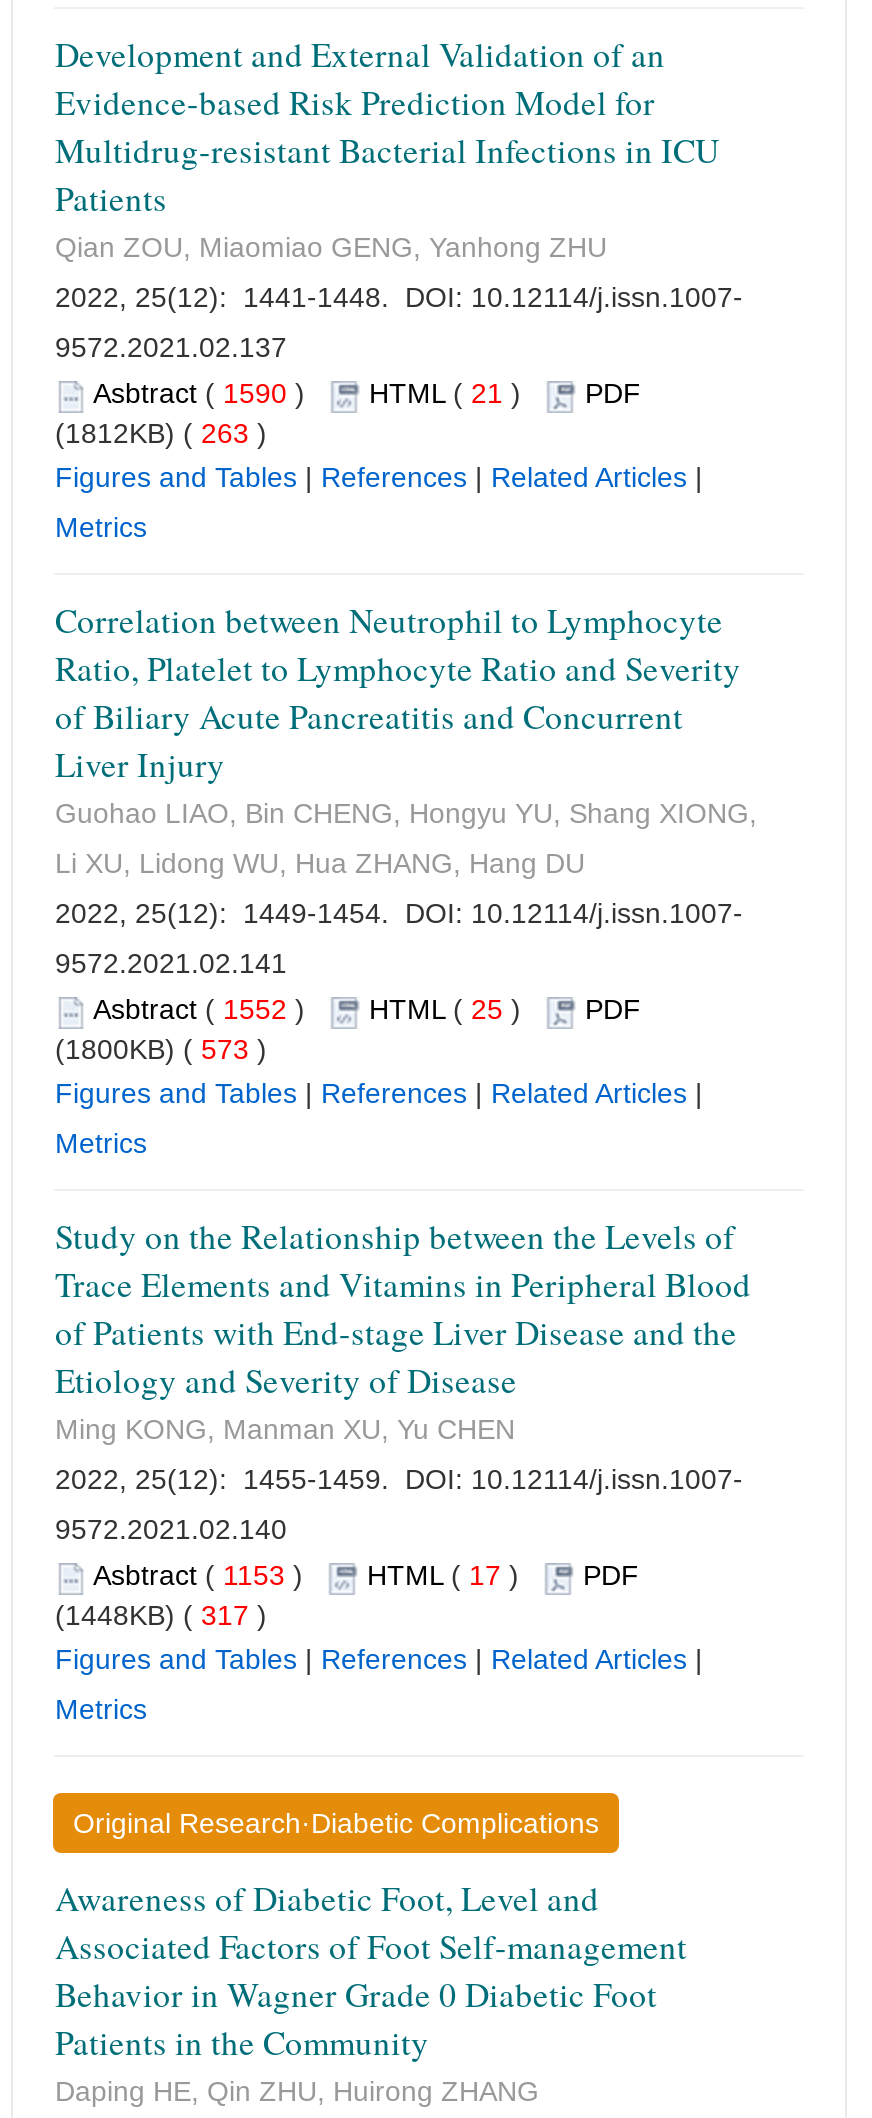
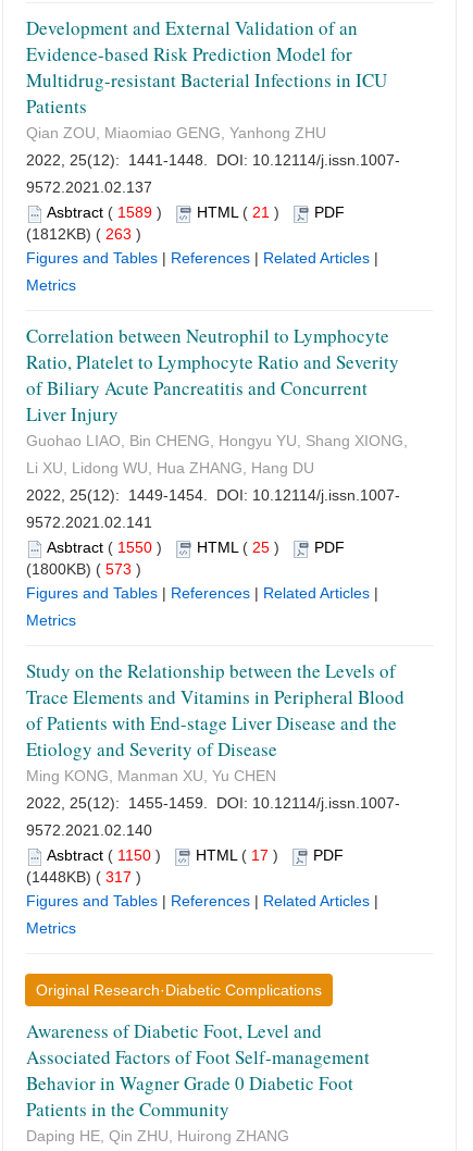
[93,378,641,410] Asbtract (1590) HTML ( 21) PDF -> [47,204,345,221] Asbtract (1589) HTML ( 21) PDF
[93,994,641,1026] Asbtract (1552) HTML ( 25) PDF -> [47,539,345,556] Asbtract (1550) HTML ( 25) PDF
[93,1560,639,1592] Asbtract (1153) HTML ( 17) PDF -> [47,847,344,864] Asbtract (1150) HTML ( 17) PDF

